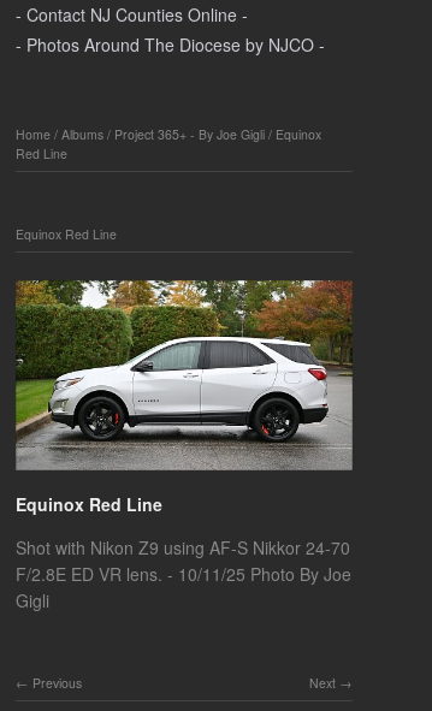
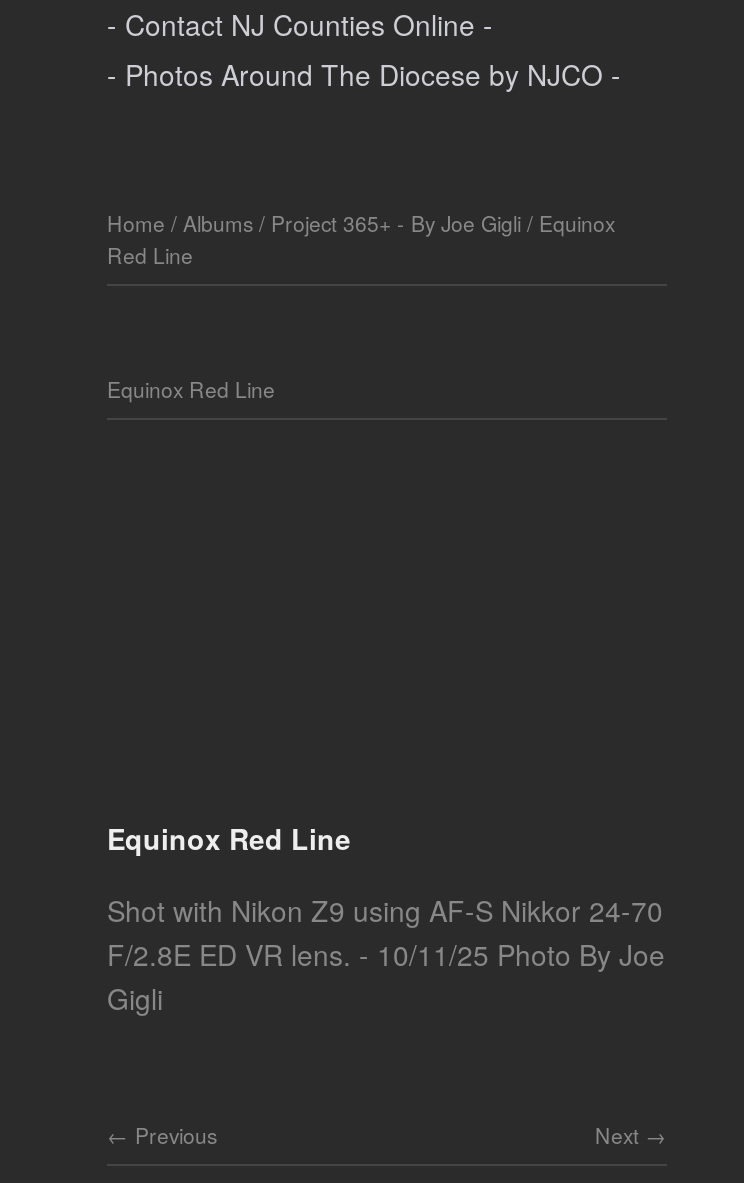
[14,279,354,472] [image] -> none

